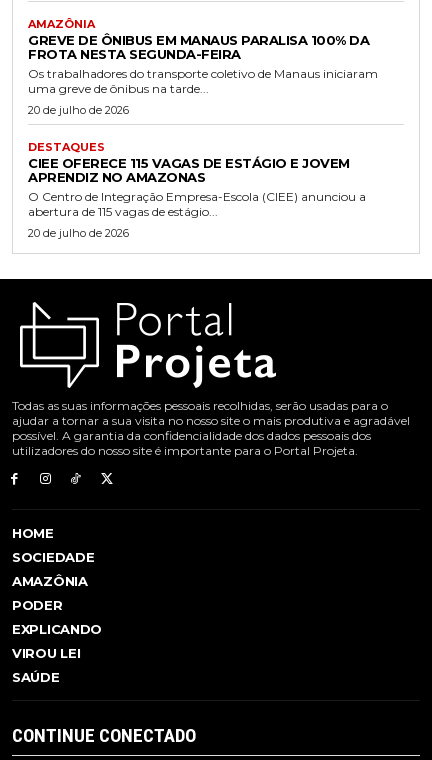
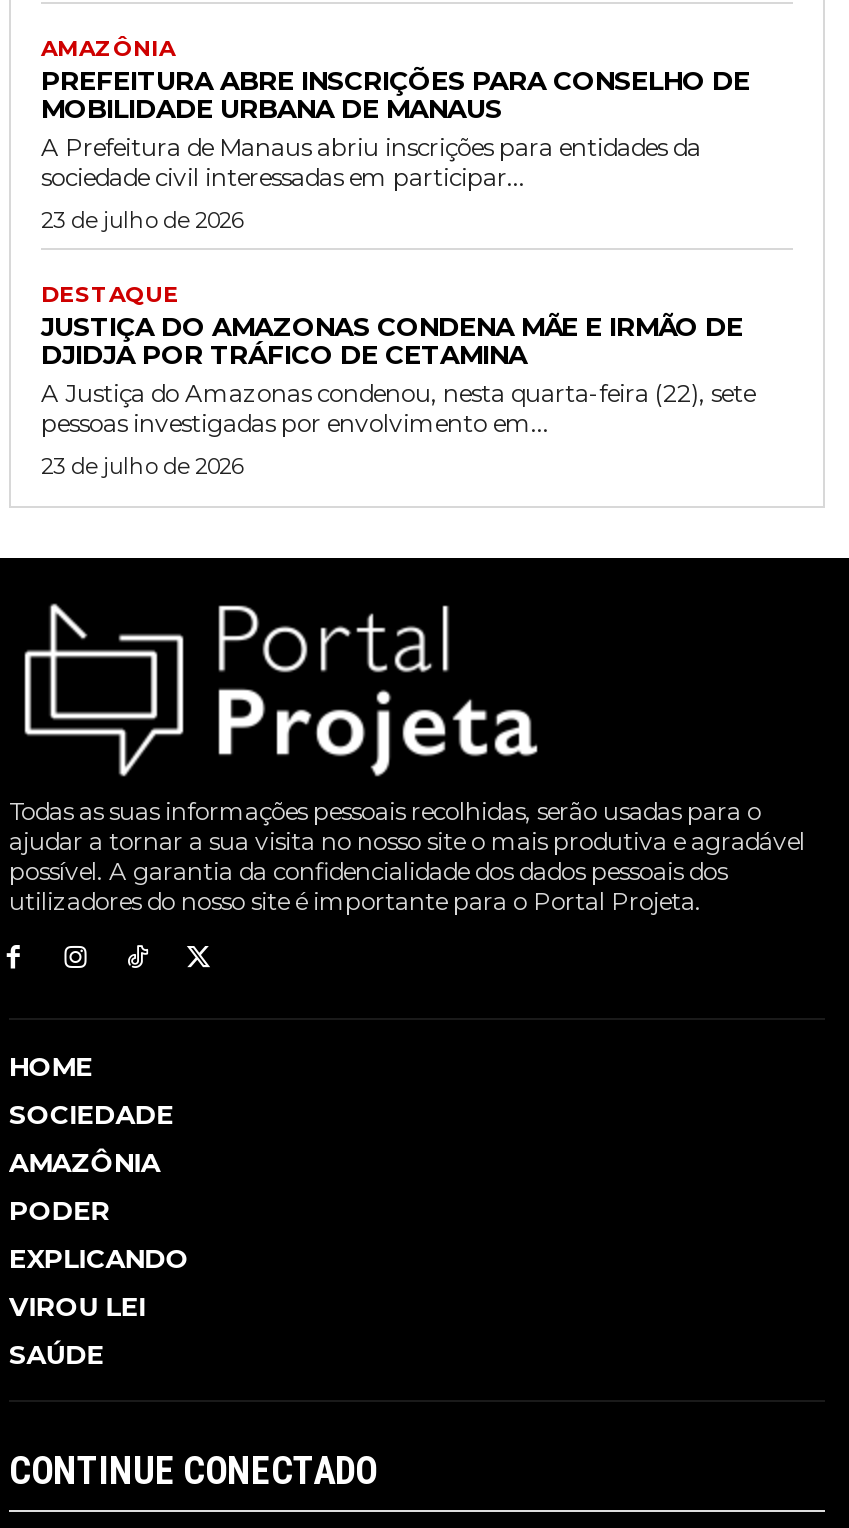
[28,32,378,96] GREVE DE ÔNIBUS EM MANAUS PARALISA 100% DA | FROTA NESTA SEGUNDA-FEIRA | Os trabalhadores do transporte coletivo de Manaus iniciaram | uma greve de ônibus na tarde... -> [41,63,750,191] PREFEITURA ABRE INSCRIÇÕES PARA CONSELHO DE | MOBILIDADE URBANA DE MANAUS | A Prefeitura de Manaus abriu inscrições para entidades da | sociedade civil interessadas em participar...
[28,103,129,117] 20 de julho de 2026 -> [41,205,243,233] 23 de julho de 2026
[28,140,366,219] DESTAQUES | CIEE OFERECE 115 VAGAS DE ESTÁGIO E JOVEM | APRENDIZ NO AMAZONAS | O Centro de Integração Empresa-Escola (CIEE) anunciou a | abertura de 115 vagas de estágio... -> [41,279,755,437] DESTAQUE | JUSTIÇA DO AMAZONAS CONDENA MÃE E IRMÃO DE | DJIDJA POR TRÁFICO DE CETAMINA | A Justiça do Amazonas condenou, nesta quarta-feira (22), sete | pessoas investigadas por envolvimento em...
[28,226,129,240] 20 de julho de 2026 -> [41,451,243,479] 23 de julho de 2026

